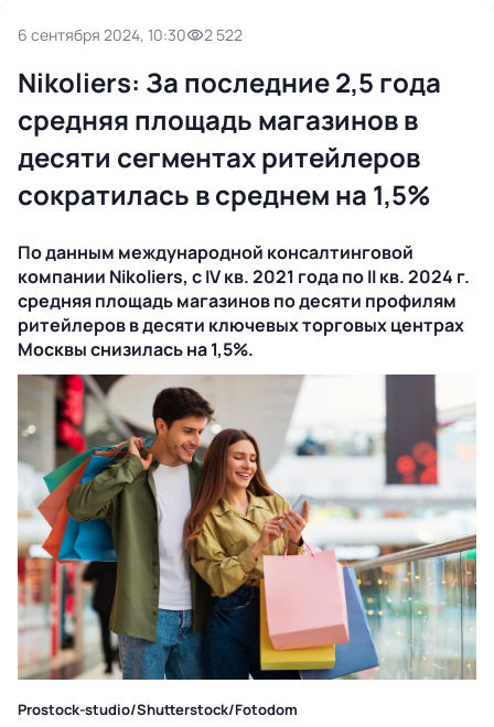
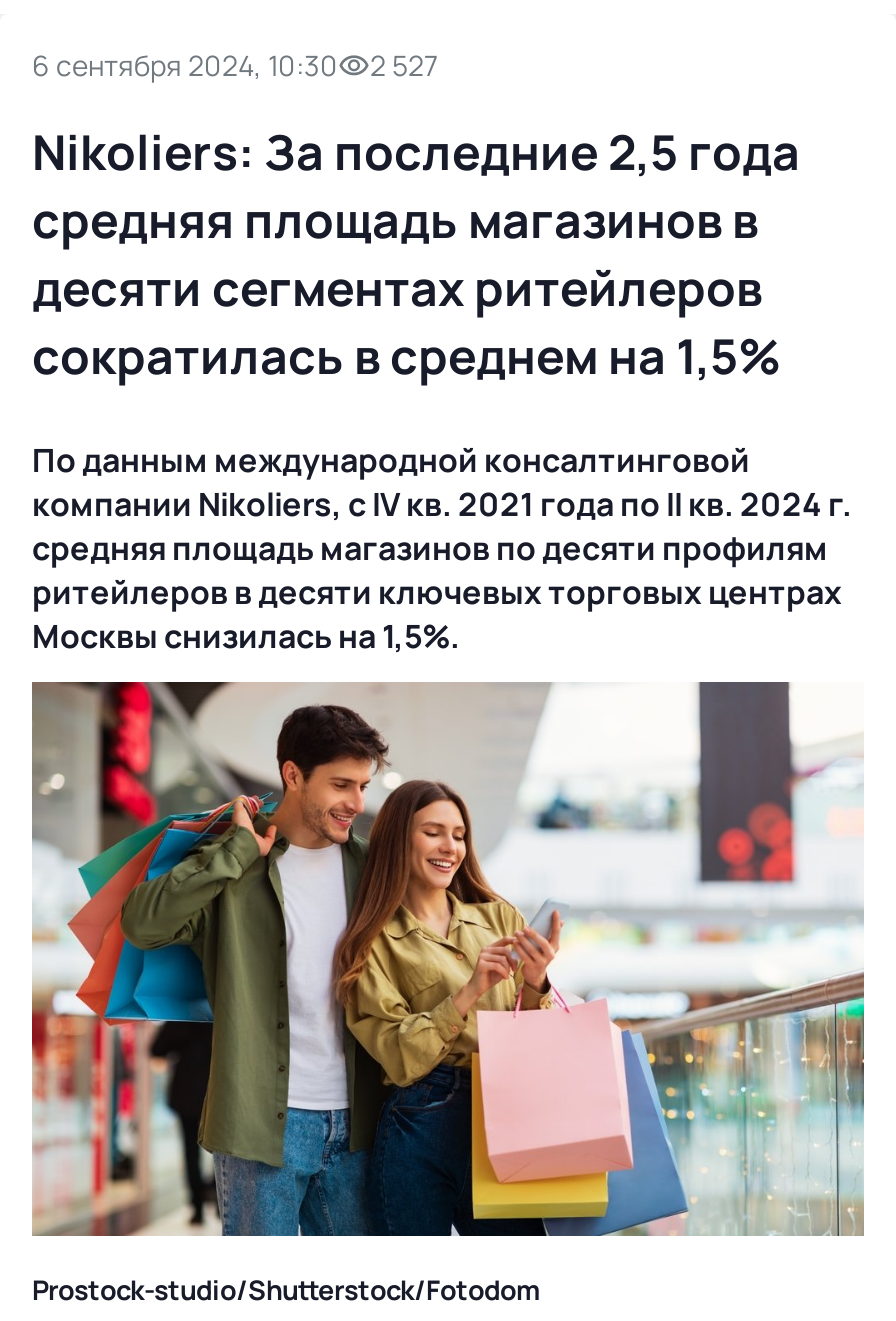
[18,24,243,45] 6 сентября 2024, 10:30 2 522 -> [32,46,438,84] 6 сентября 2024, 10:30 2 527

